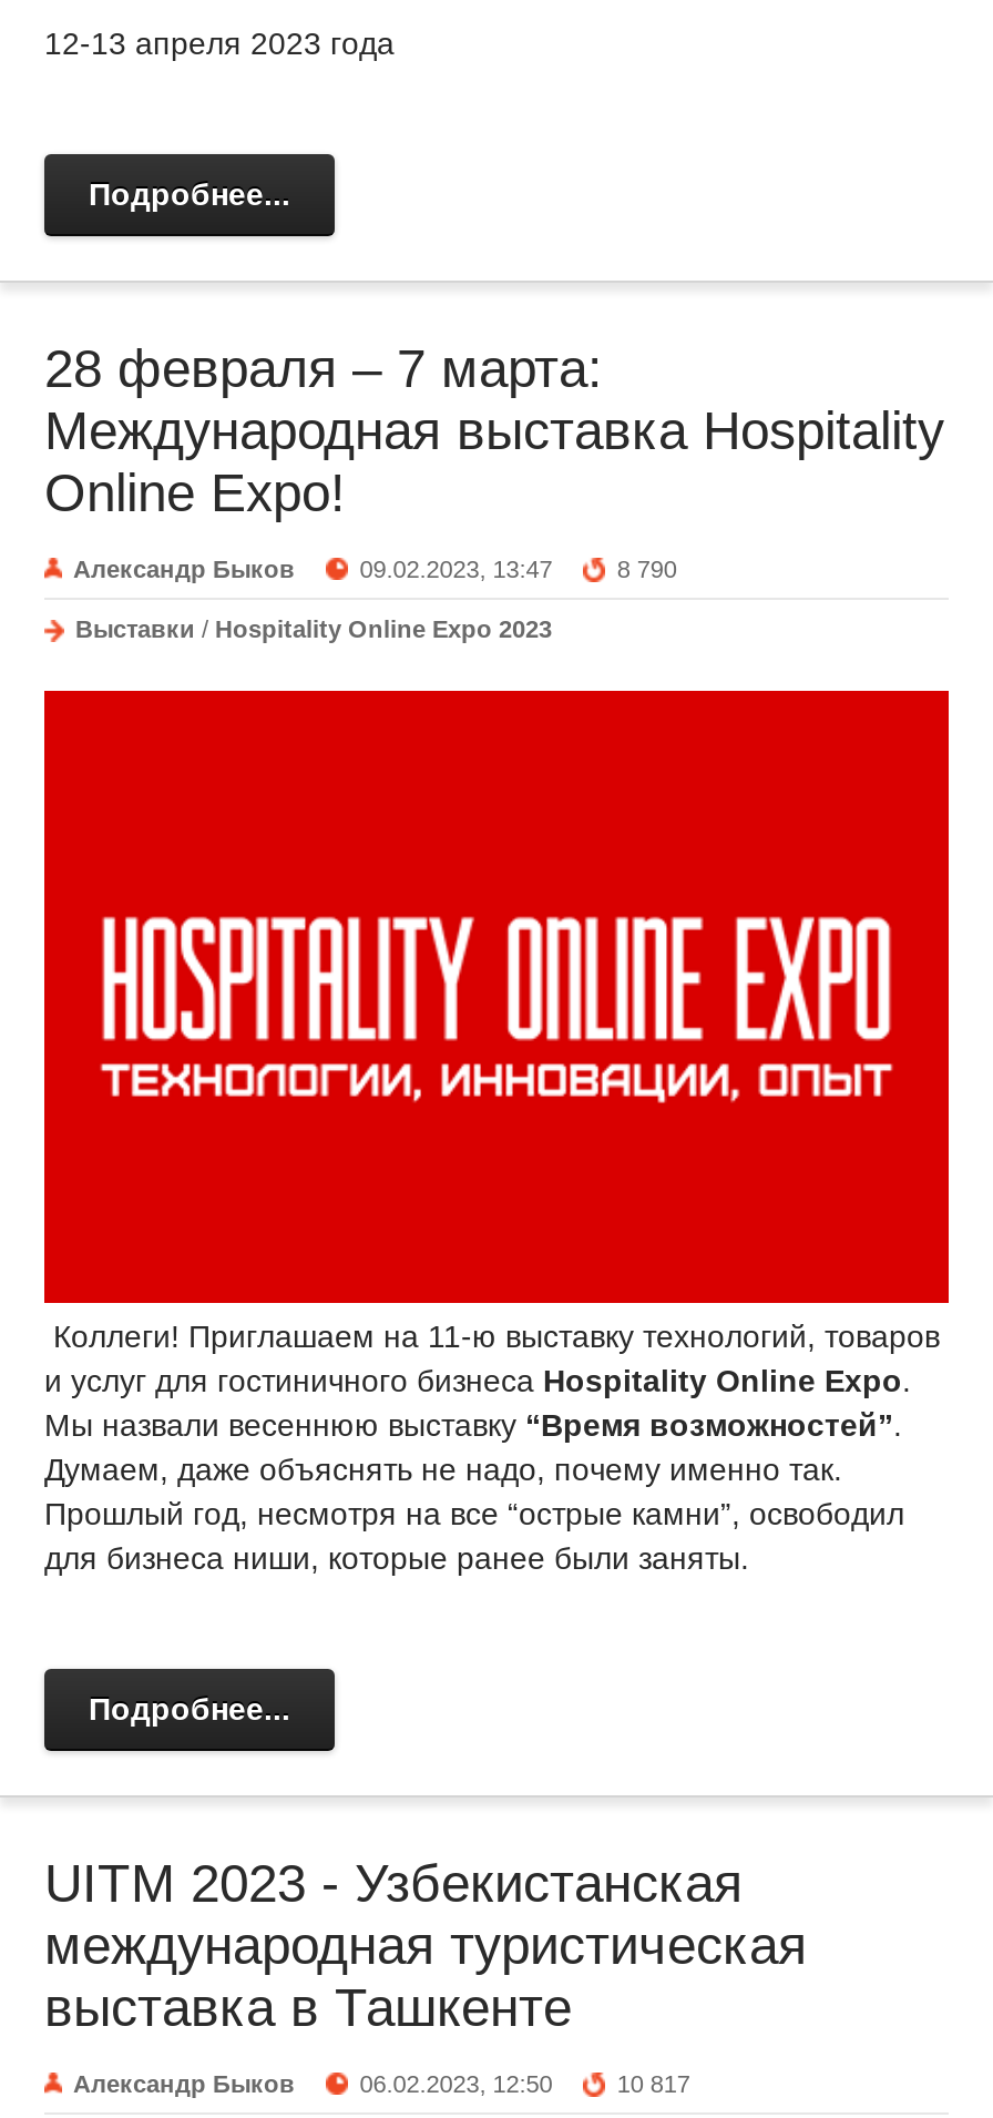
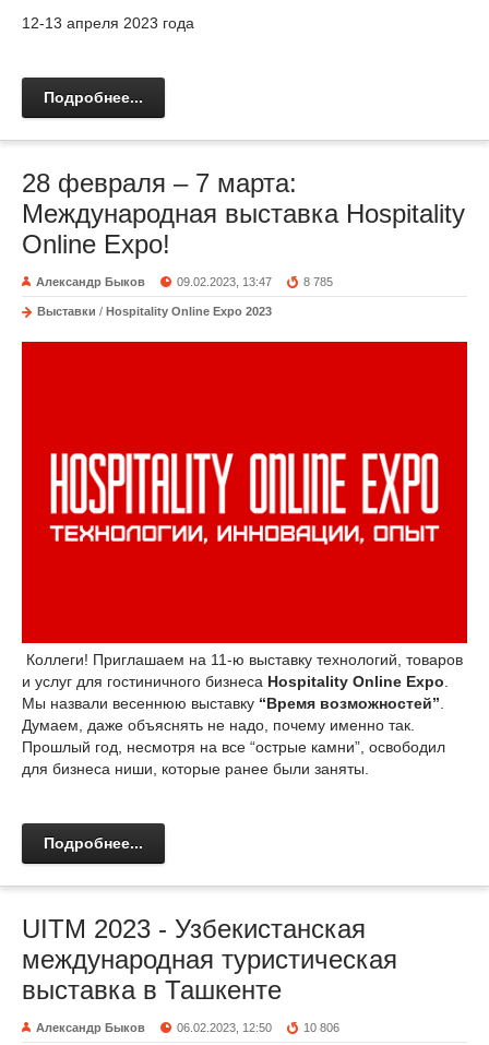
[617,555,677,581] 8 790 -> [304,275,333,288] 8 785
[617,2071,690,2098] 10 817 -> [304,1021,340,1035] 10 806

